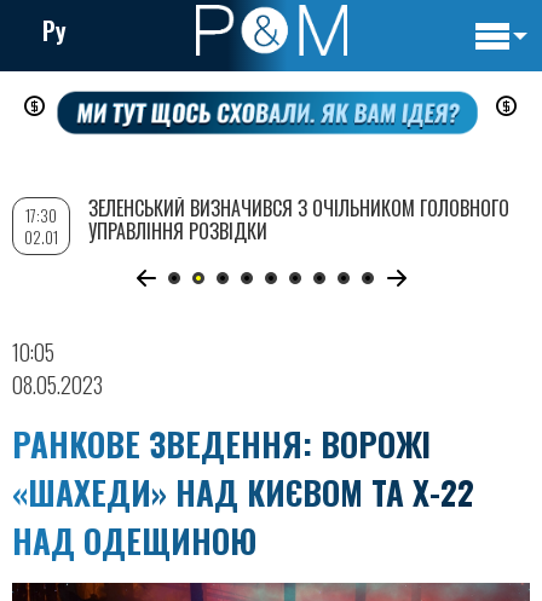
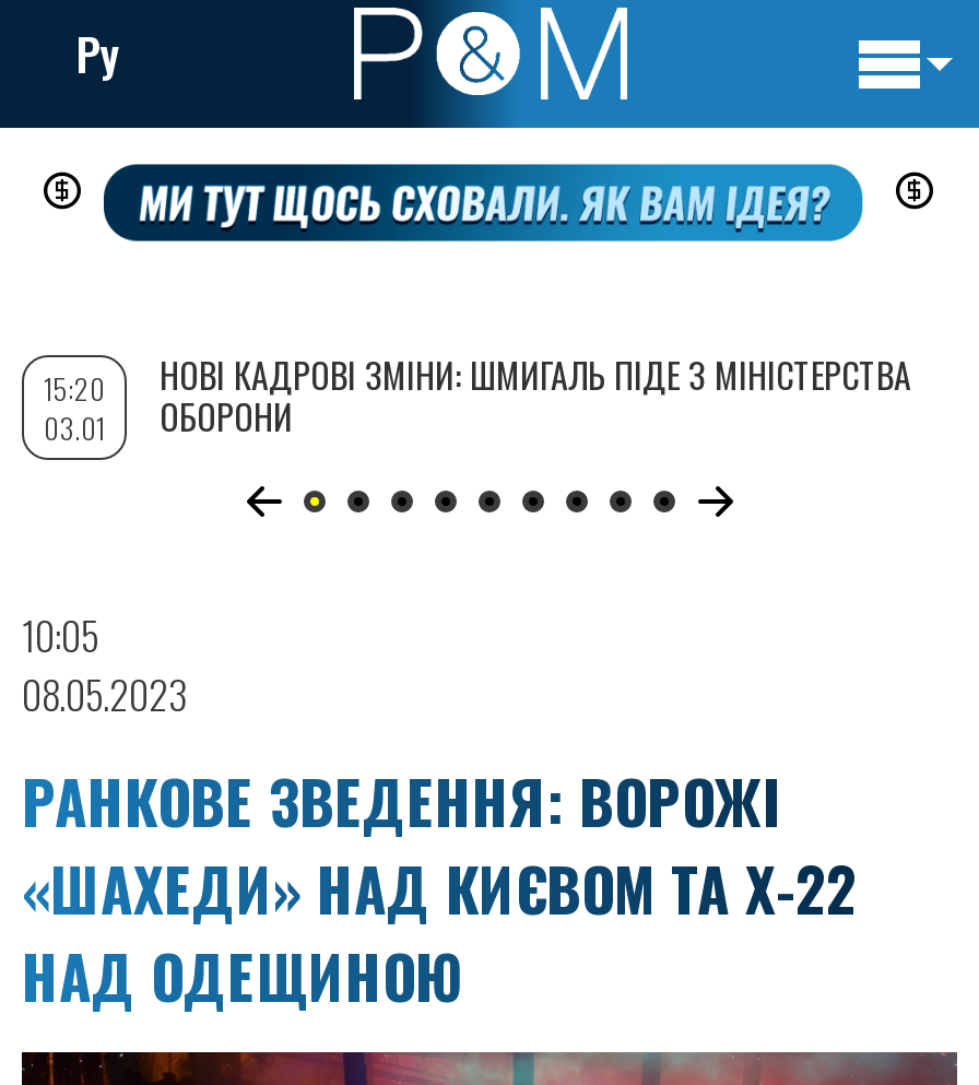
[88,193,509,245] ЗЕЛЕНСЬКИЙ ВИЗНАЧИВСЯ З ОЧІЛЬНИКОМ ГОЛОВНОГО | УПРАВЛІННЯ РОЗВІДКИ -> [160,348,911,442] НОВІ КАДРОВІ ЗМІНИ: ШМИГАЛЬ ПІДЕ З МІНІСТЕРСТВА | ОБОРОНИ
[24,203,58,249] 17:30 | 02.01 -> [44,365,105,448] 15:20 | 03.01

